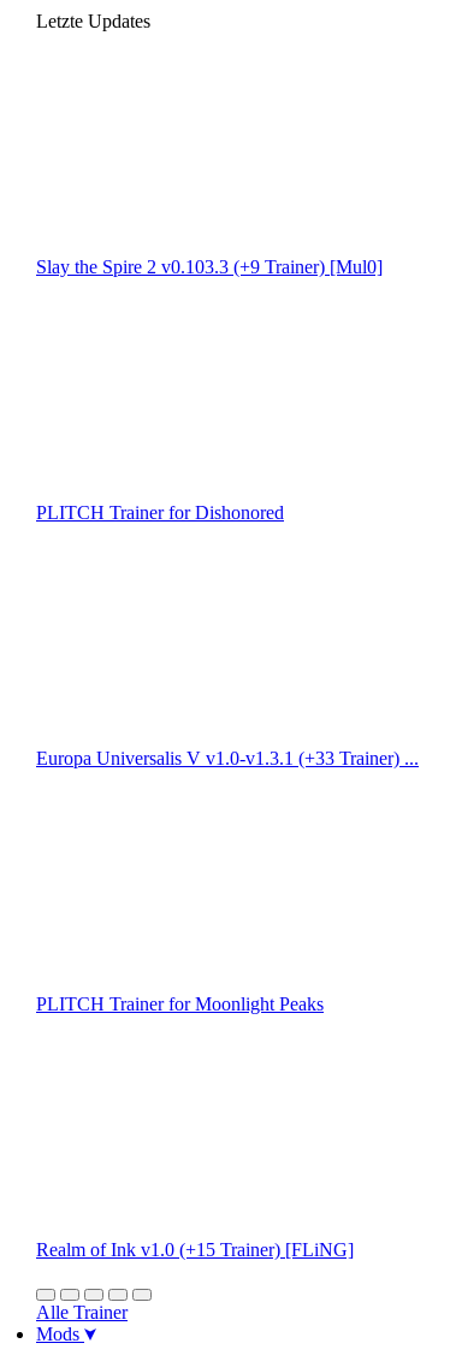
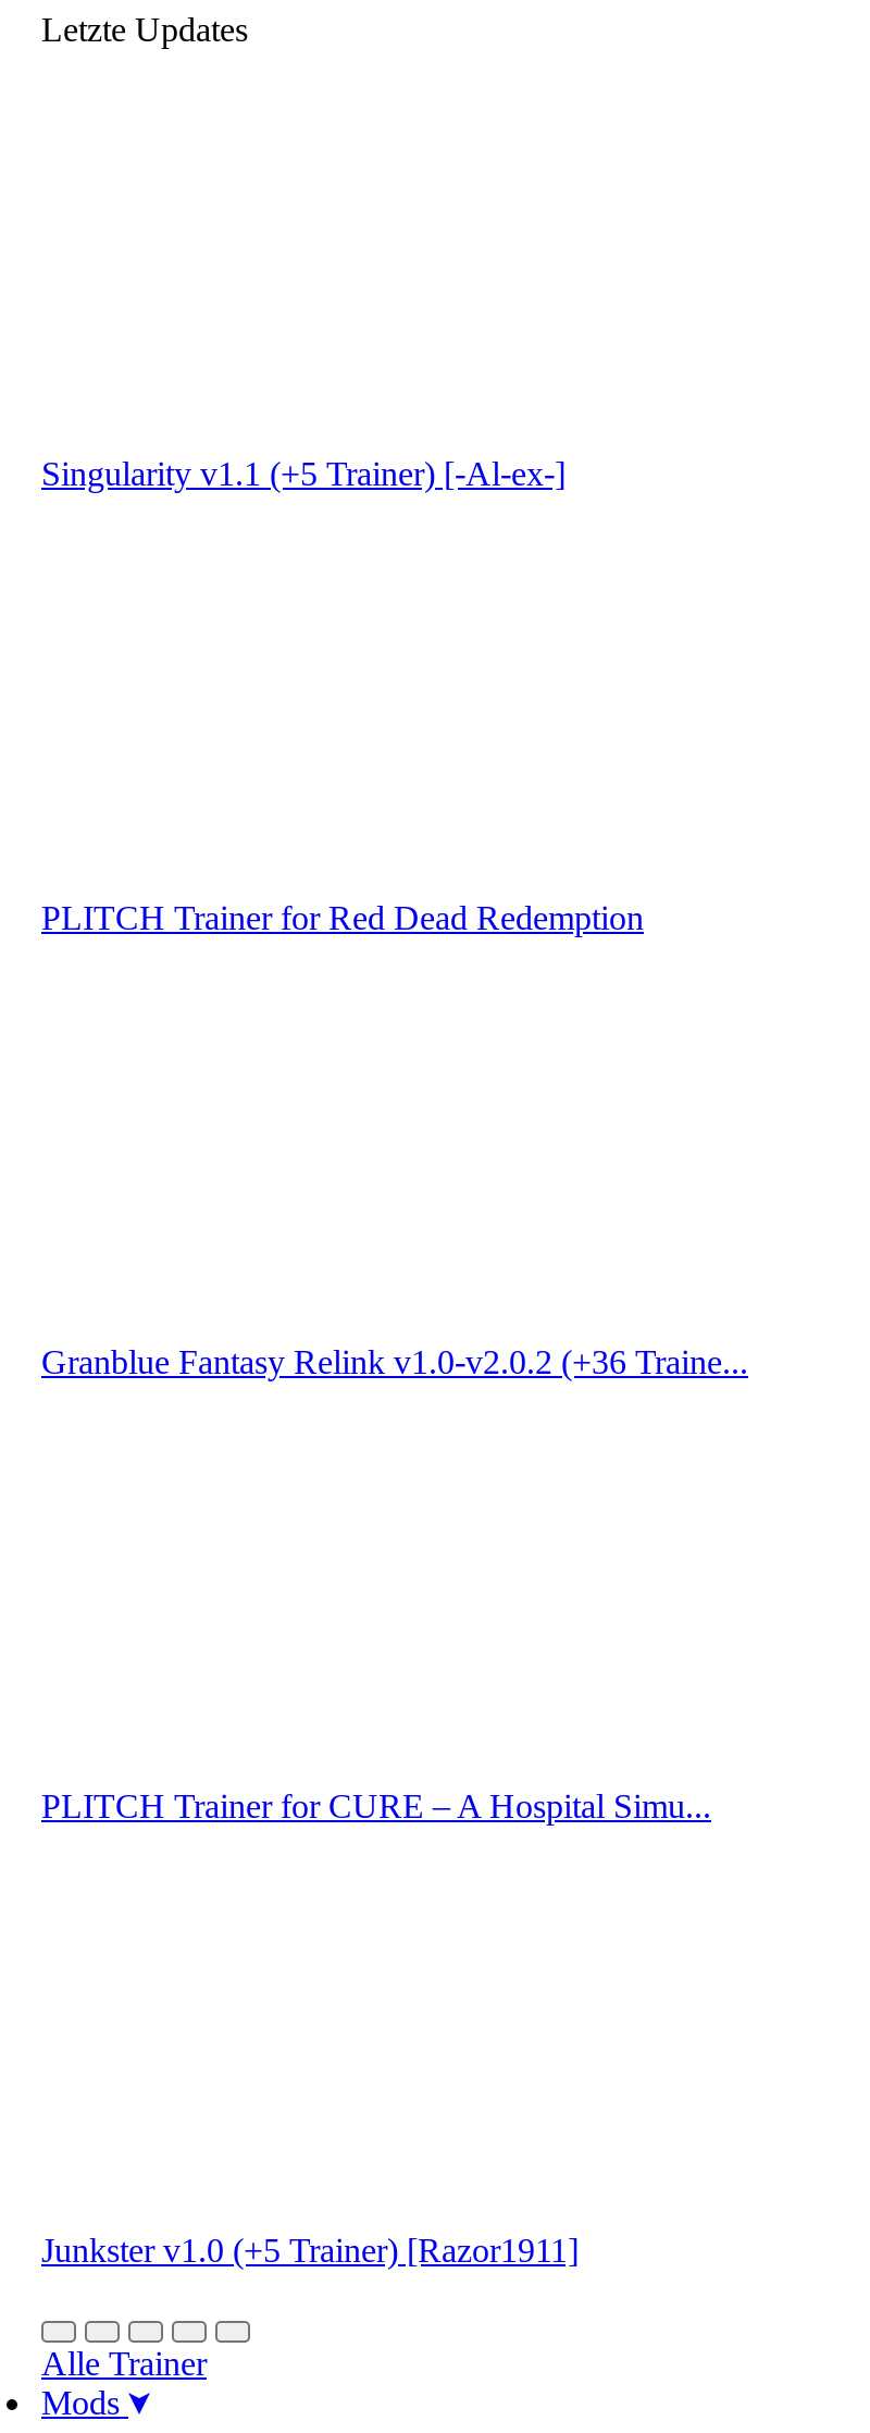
[36,257,383,277] Slay the Spire 2 v0.103.3 (+9 Trainer) [Mul0] -> [41,455,565,492] Singularity v1.1 (+5 Trainer) [-Al-ex-]
[36,502,284,523] PLITCH Trainer for Dishonored -> [41,899,644,936] PLITCH Trainer for Red Dead Redemption
[36,748,419,768] Europa Universalis V v1.0-v1.3.1 (+33 Trainer) ... -> [41,1343,748,1380] Granblue Fantasy Relink v1.0-v2.0.2 (+36 Traine...
[36,994,324,1014] PLITCH Trainer for Moonlight Peaks -> [41,1787,711,1824] PLITCH Trainer for CURE – A Hospital Simu...
[36,1239,354,1260] Realm of Ink v1.0 (+15 Trainer) [FLiNG] -> [41,2232,579,2269] Junkster v1.0 (+5 Trainer) [Razor1911]

